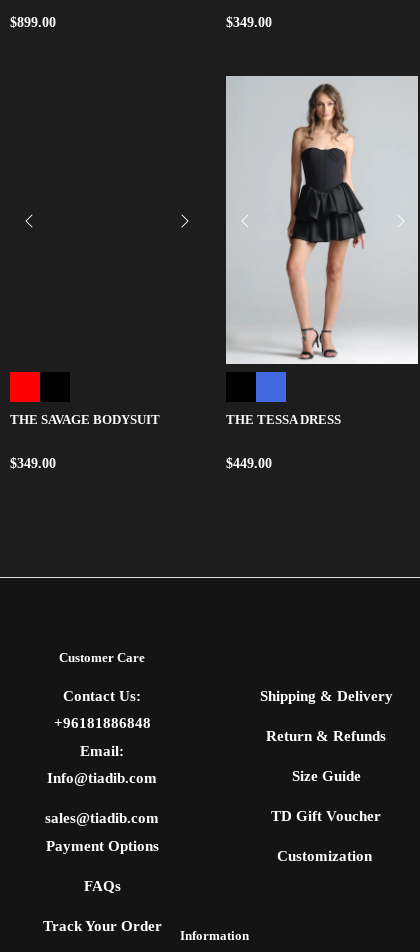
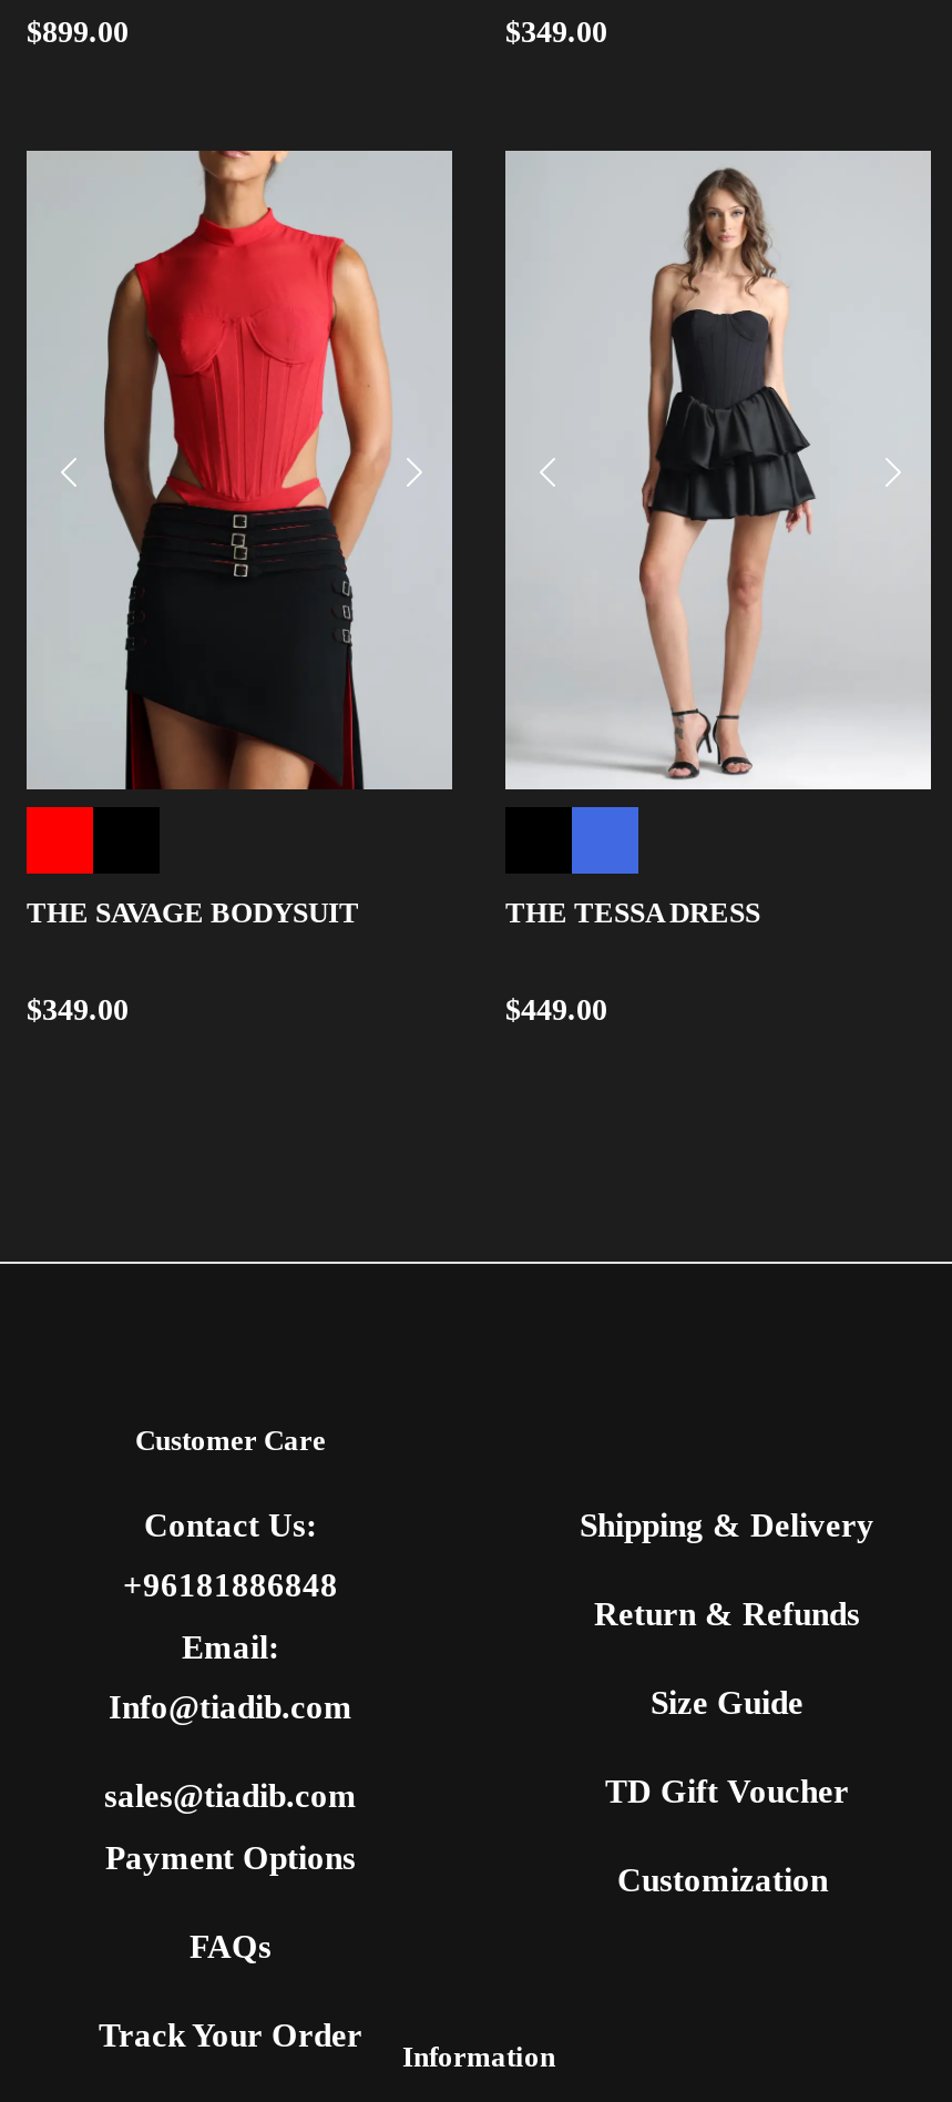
none -> [24,149,454,792] [image]

